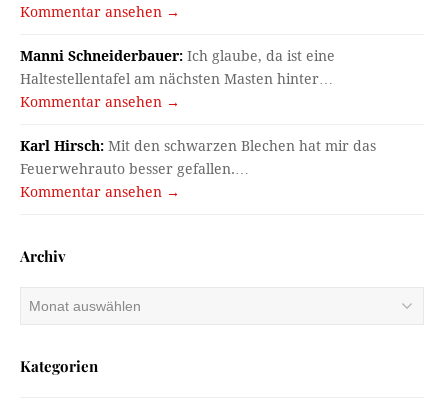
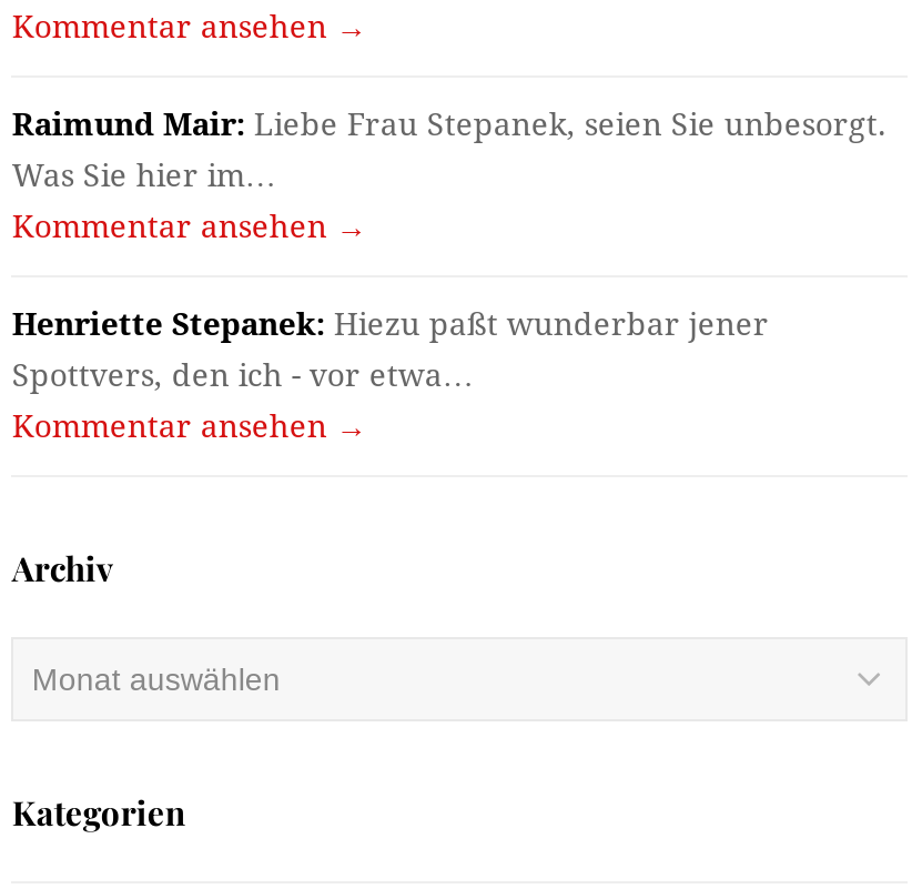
[20,48,335,87] Manni Schneiderbauer: Ich glaube, da ist eine | Haltestellentafel am nächsten Masten hinter… -> [12,107,886,193] Raimund Mair: Liebe Frau Stepanek, seien Sie unbesorgt. | Was Sie hier im…
[20,138,376,177] Karl Hirsch: Mit den schwarzen Blechen hat mir das | Feuerwehrauto besser gefallen.… -> [12,306,769,393] Henriette Stepanek: Hiezu paßt wunderbar jener | Spottvers, den ich - vor etwa…

